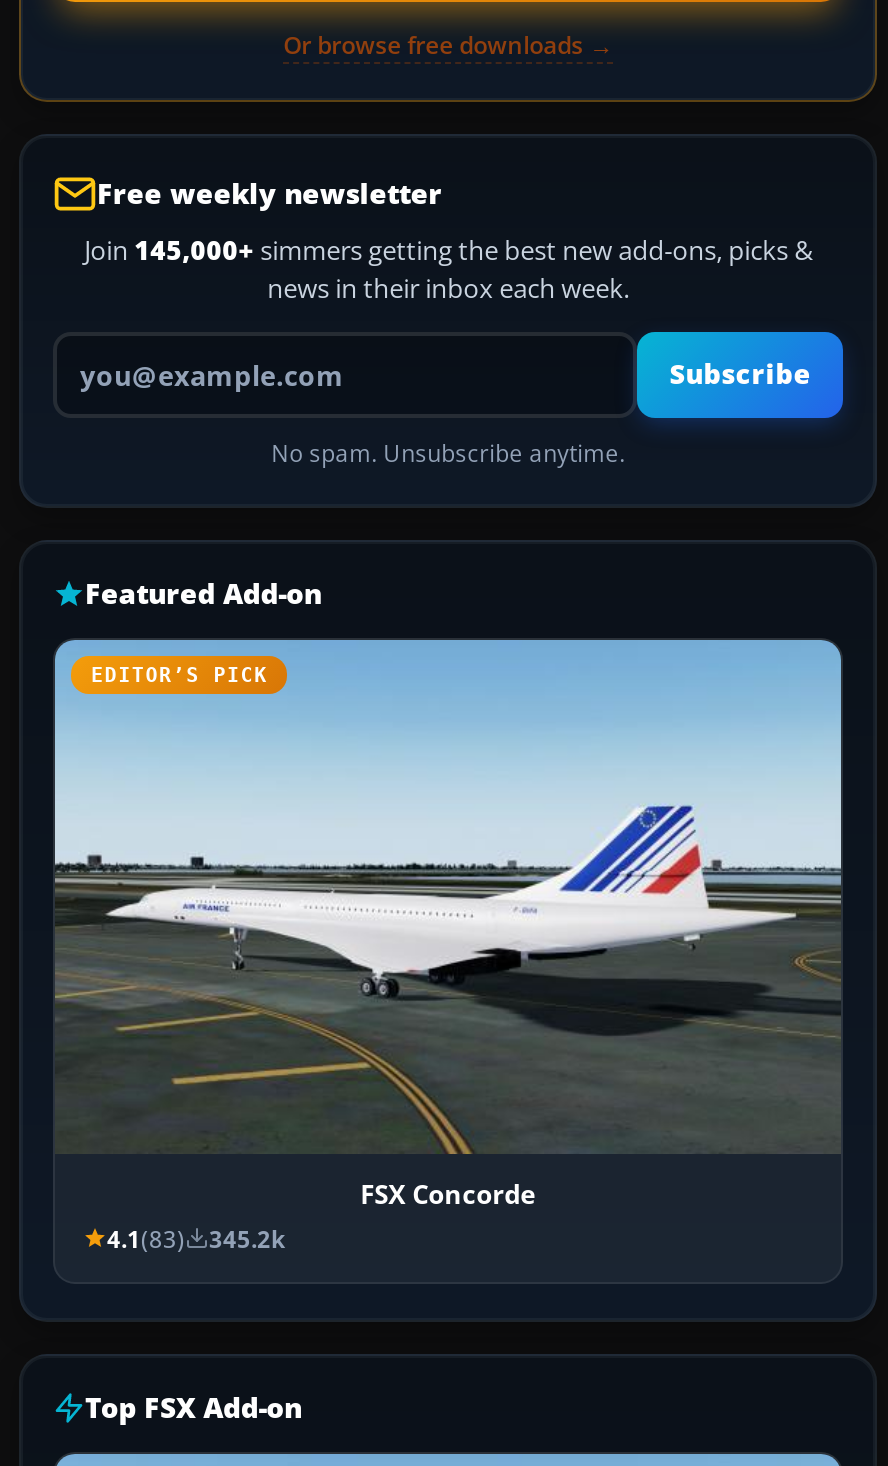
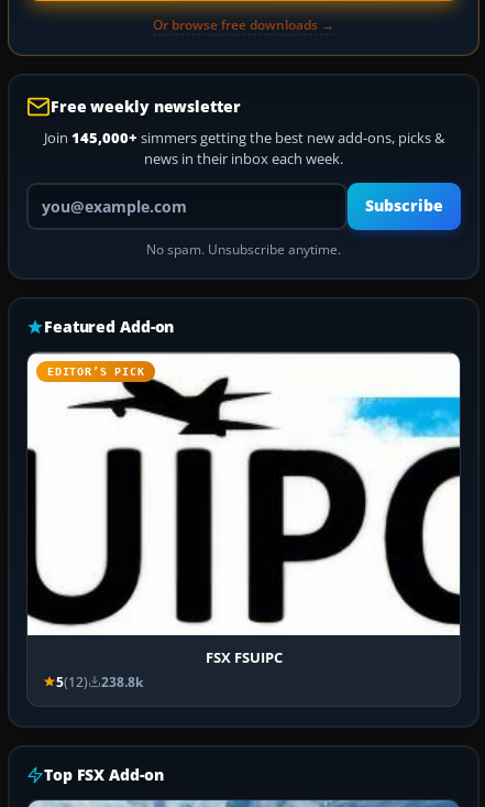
[53,640,843,1253] [image] | FSX Concorde | 4.1(83) | 345.2k -> [26,352,461,690] [image] | FSX FSUIPC | 5(12) | 238.8k

